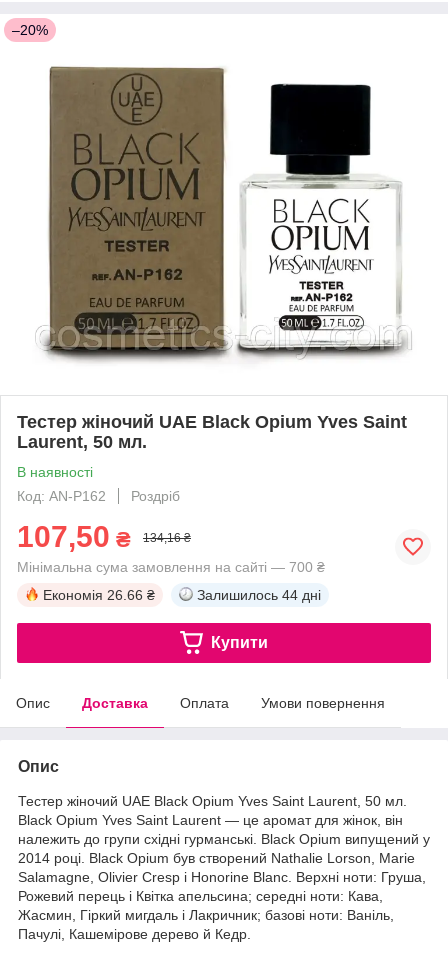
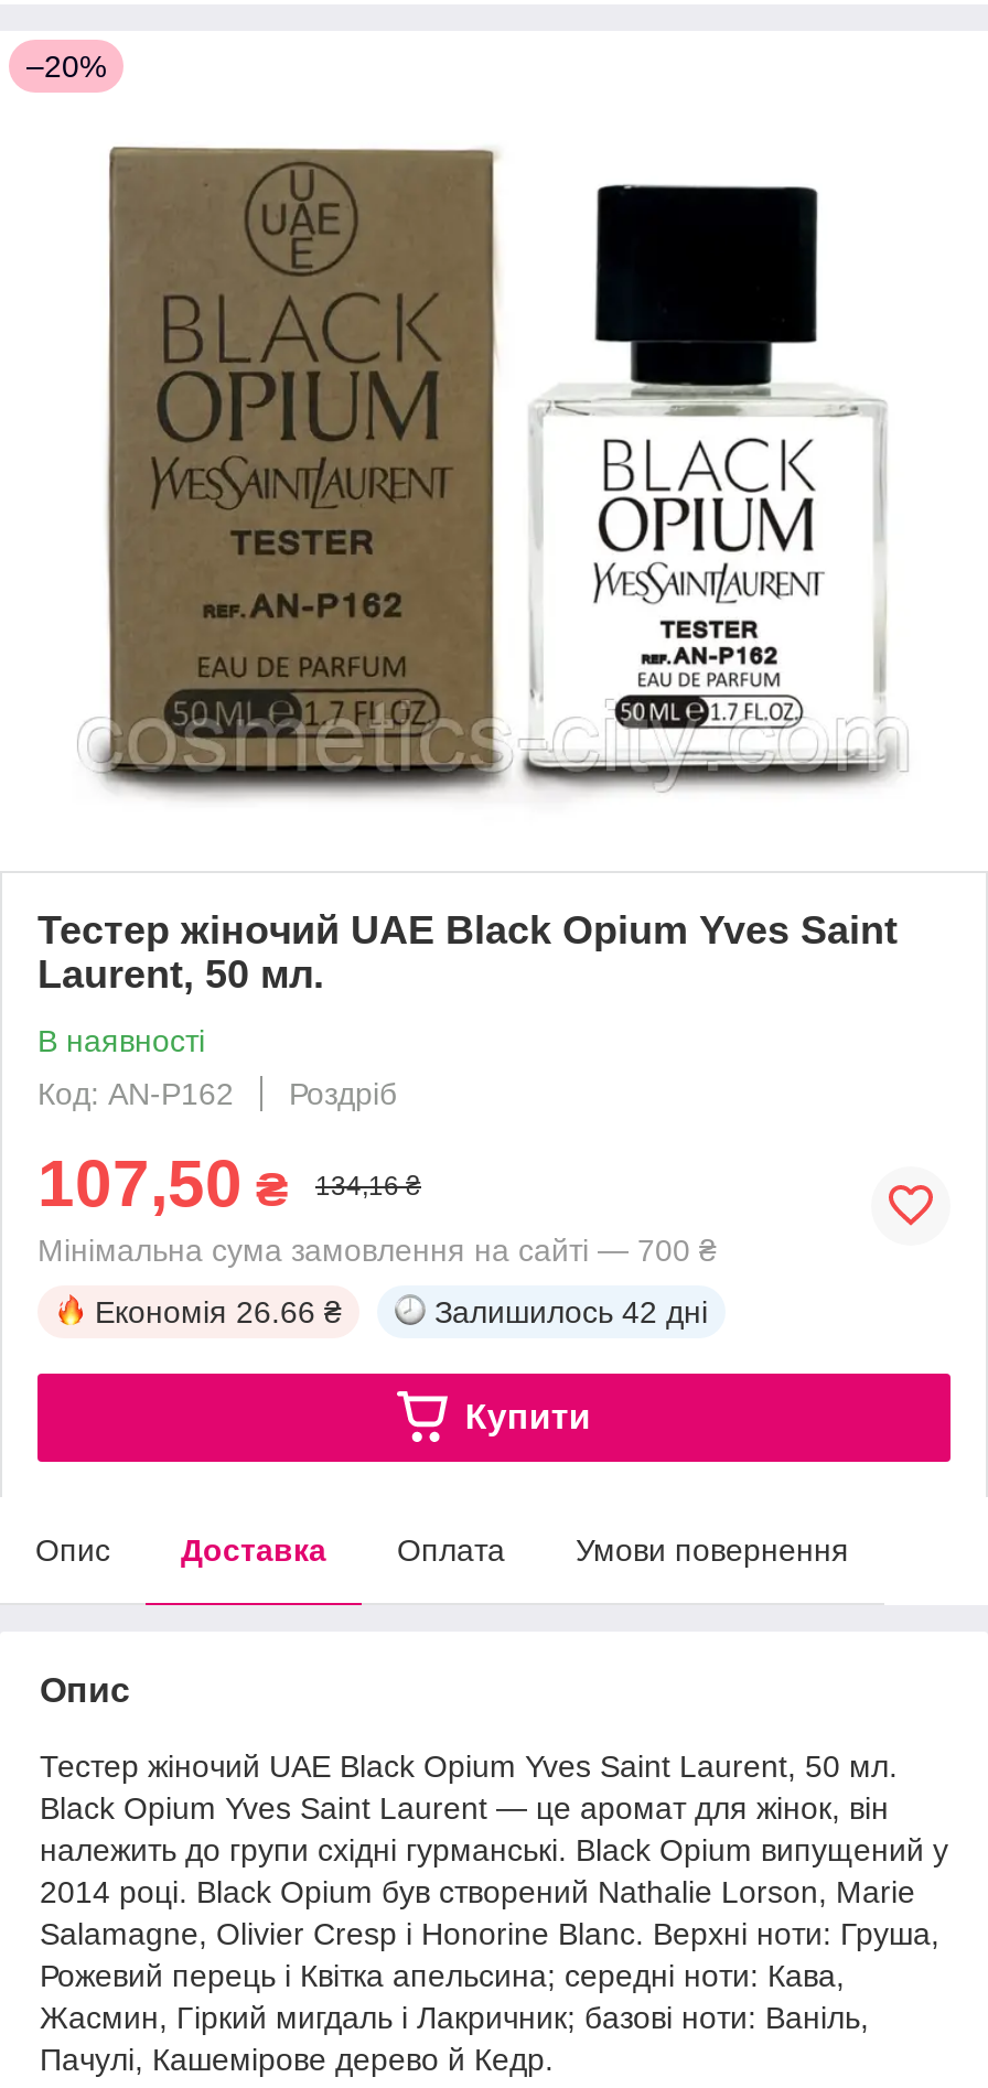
[197,587,321,603] Залишилось 44 дні -> [434,1294,708,1329] Залишилось 42 дні

